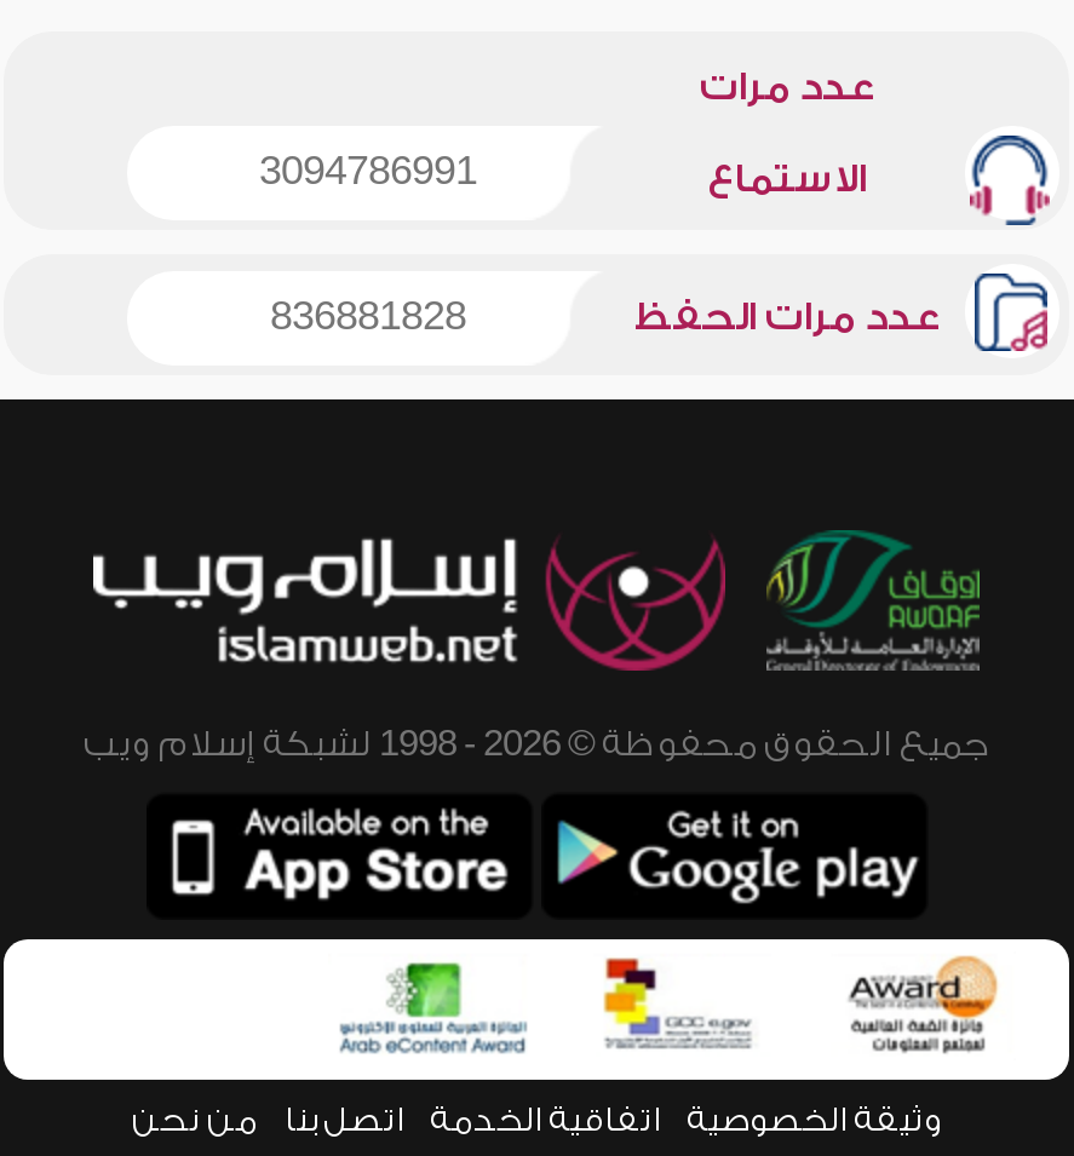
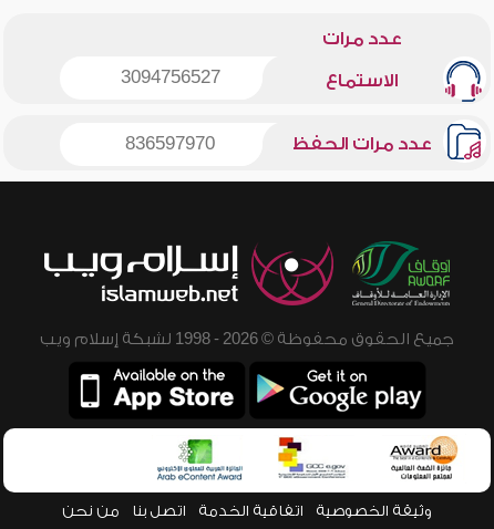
[259,151,477,195] 3094786991 -> [120,68,220,88] 3094756527
[270,295,466,339] 836881828 -> [125,134,215,154] 836597970

